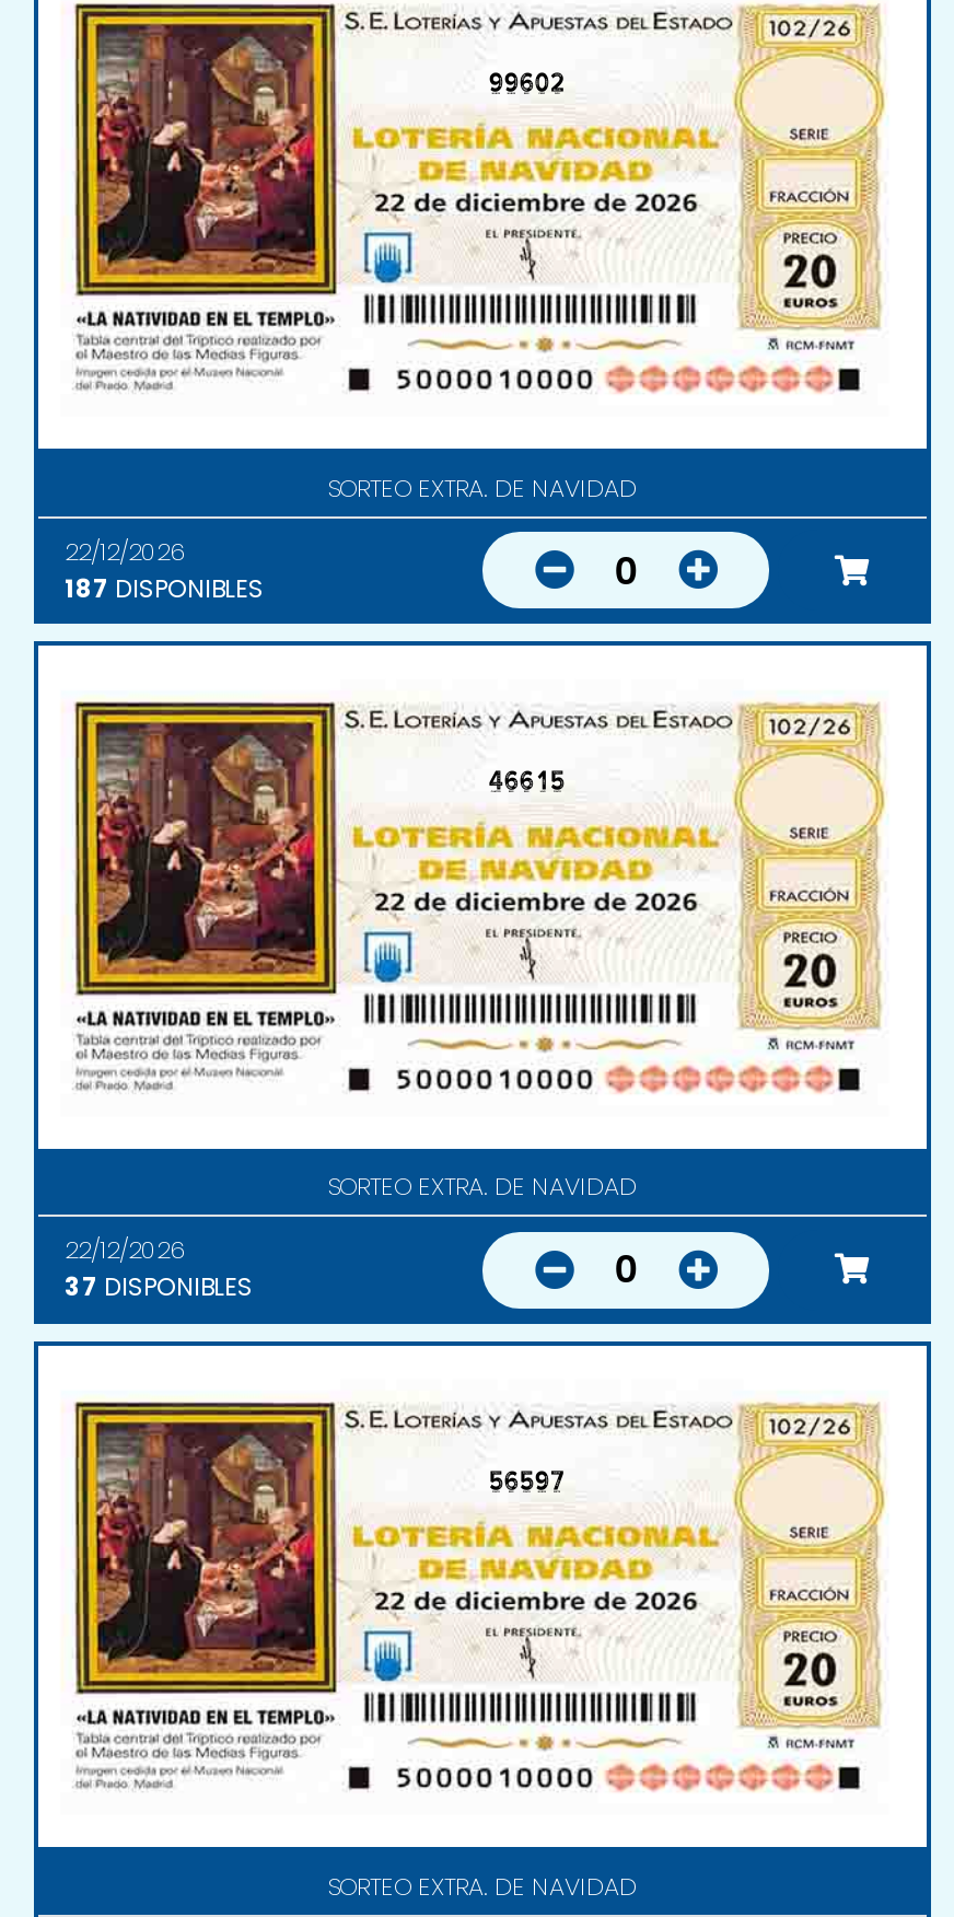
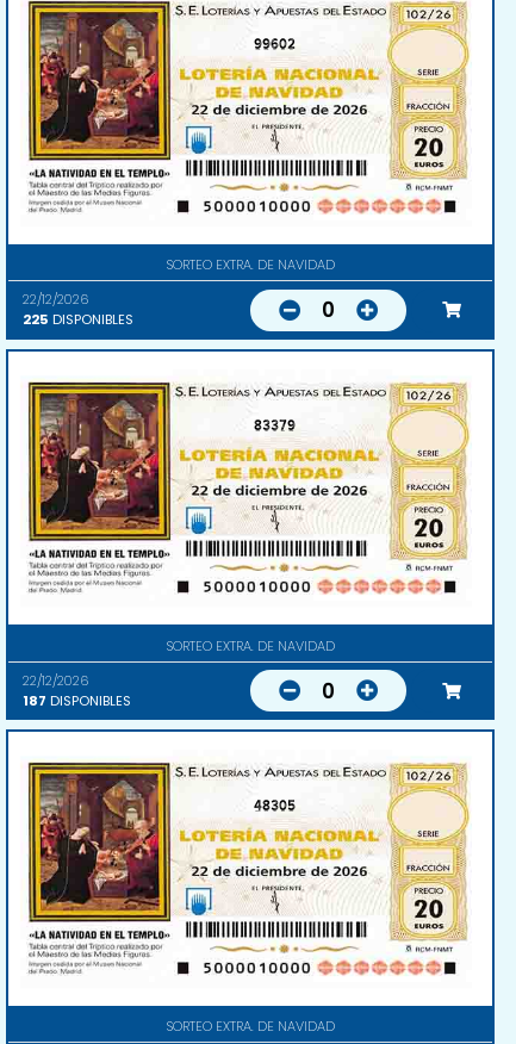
[65,570,264,605] 187 DISPONIBLES -> [23,310,133,329] 225 DISPONIBLES
[489,763,565,798] 46615 -> [254,416,295,435] 83379
[65,1269,253,1304] 37 DISPONIBLES -> [23,691,131,710] 187 DISPONIBLES
[489,1462,565,1497] 56597 -> [254,796,295,816] 48305

